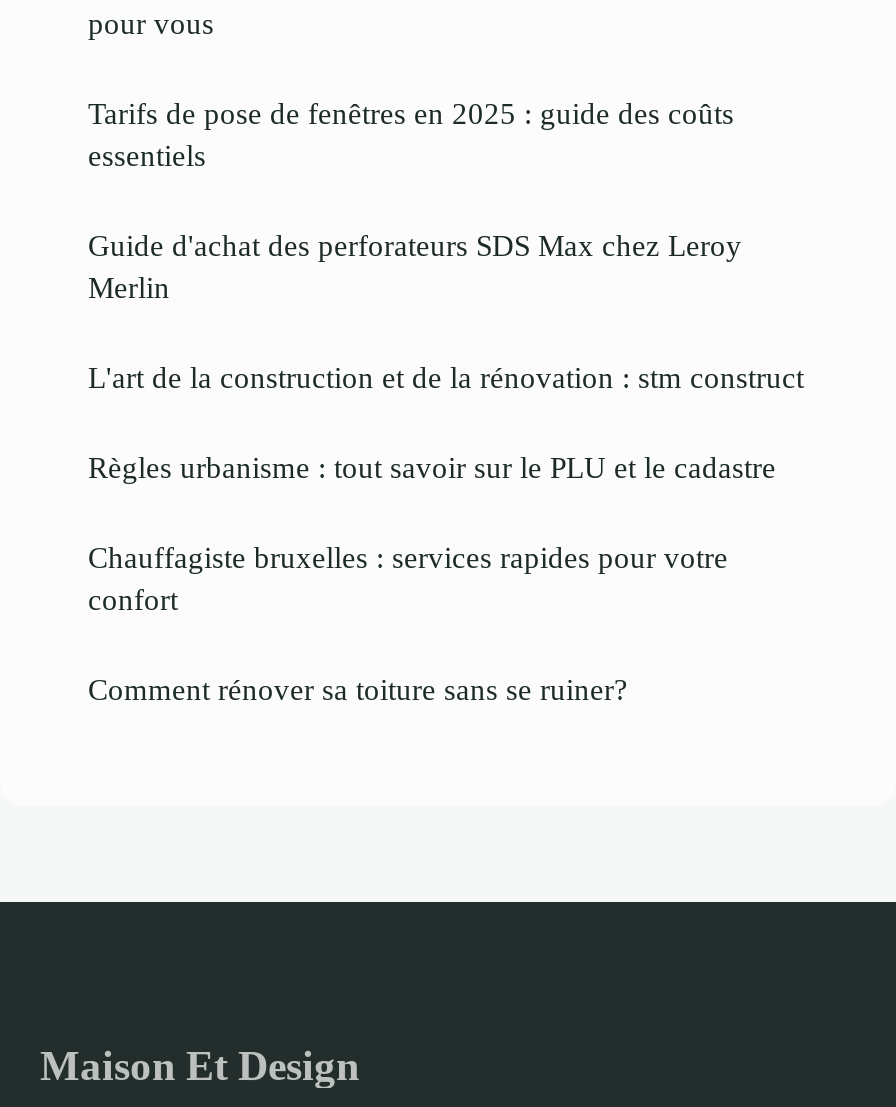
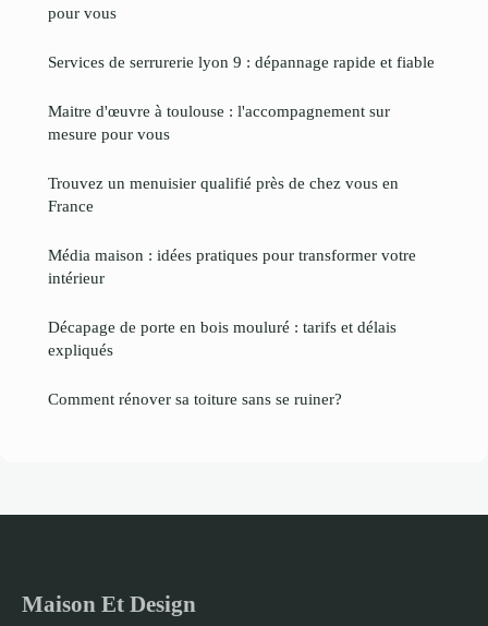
[88,96,734,172] Tarifs de pose de fenêtres en 2025 : guide des coûts | essentiels -> [48,52,435,71] Services de serrurerie lyon 9 : dépannage rapide et fiable
[88,228,742,304] Guide d'achat des perforateurs SDS Max chez Leroy | Merlin -> [48,101,390,143] Maitre d'œuvre à toulouse : l'accompagnement sur | mesure pour vous
[88,360,804,394] L'art de la construction et de la rénovation : stm construct -> [48,173,399,215] Trouvez un menuisier qualifié près de chez vous en | France
[88,450,776,484] Règles urbanisme : tout savoir sur le PLU et le cadastre -> [48,245,416,287] Média maison : idées pratiques pour transformer votre | intérieur
[88,540,728,616] Chauffagiste bruxelles : services rapides pour votre | confort -> [48,317,396,359] Décapage de porte en bois mouluré : tarifs et délais | expliqués

